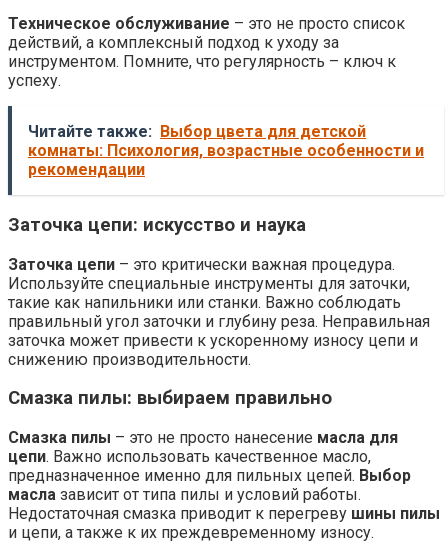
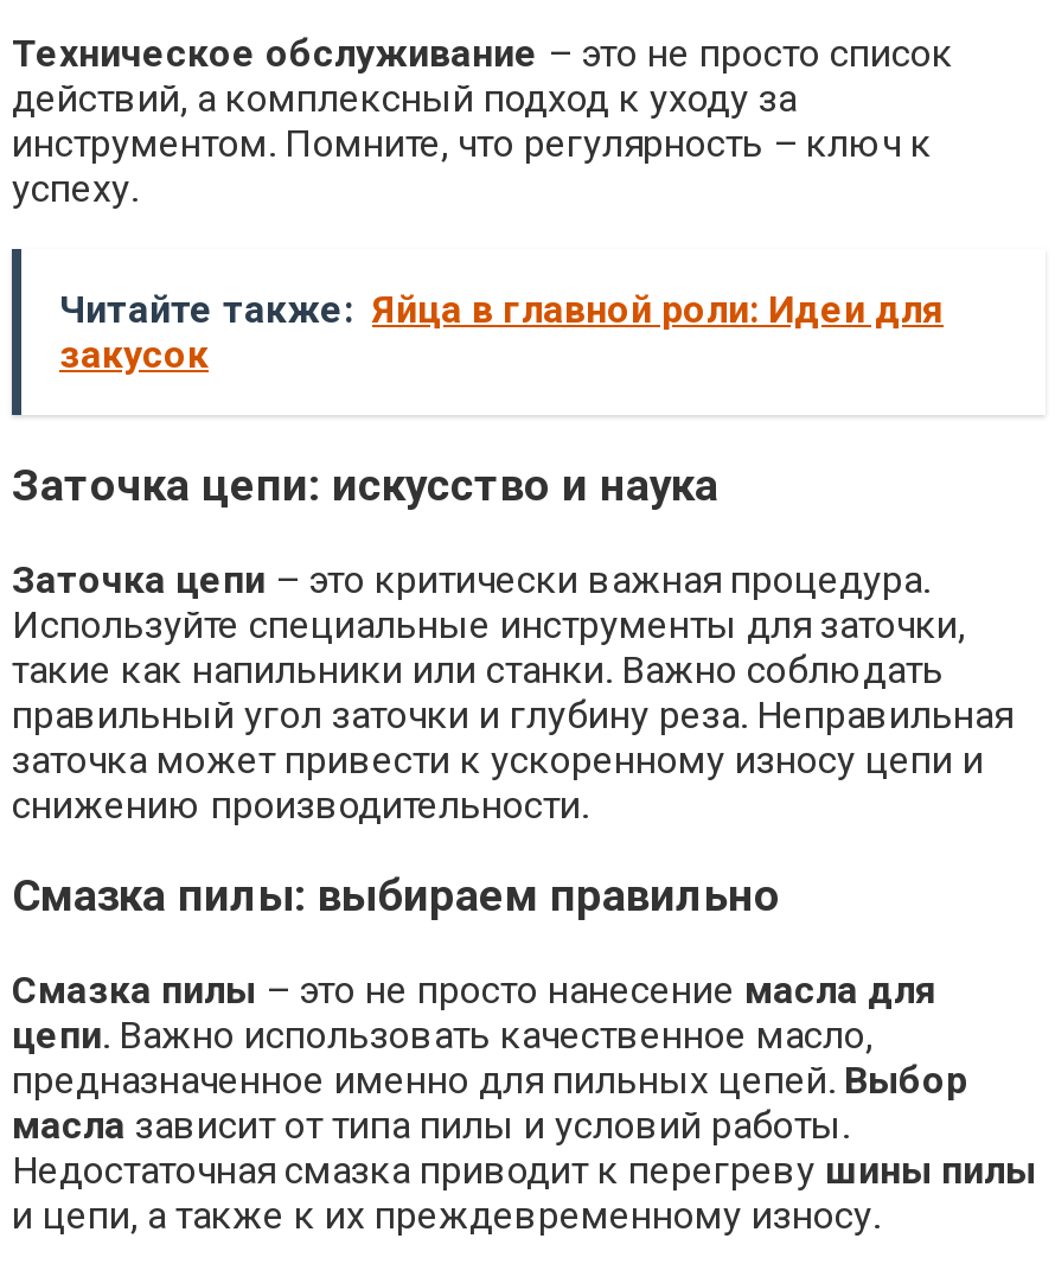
[28,122,424,179] Читайте также: Выбор цвета для детской | комнаты: Психология, возрастные особенности и | рекомендации -> [59,287,944,377] Читайте также: Яйца в главной роли: Идеи для | закусок

